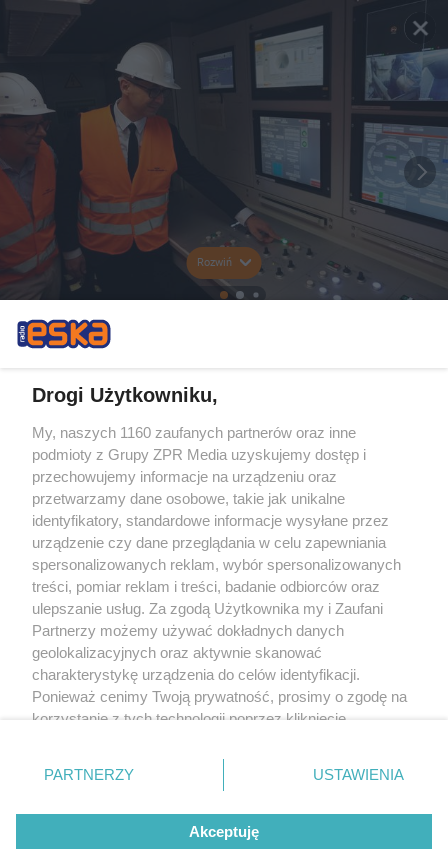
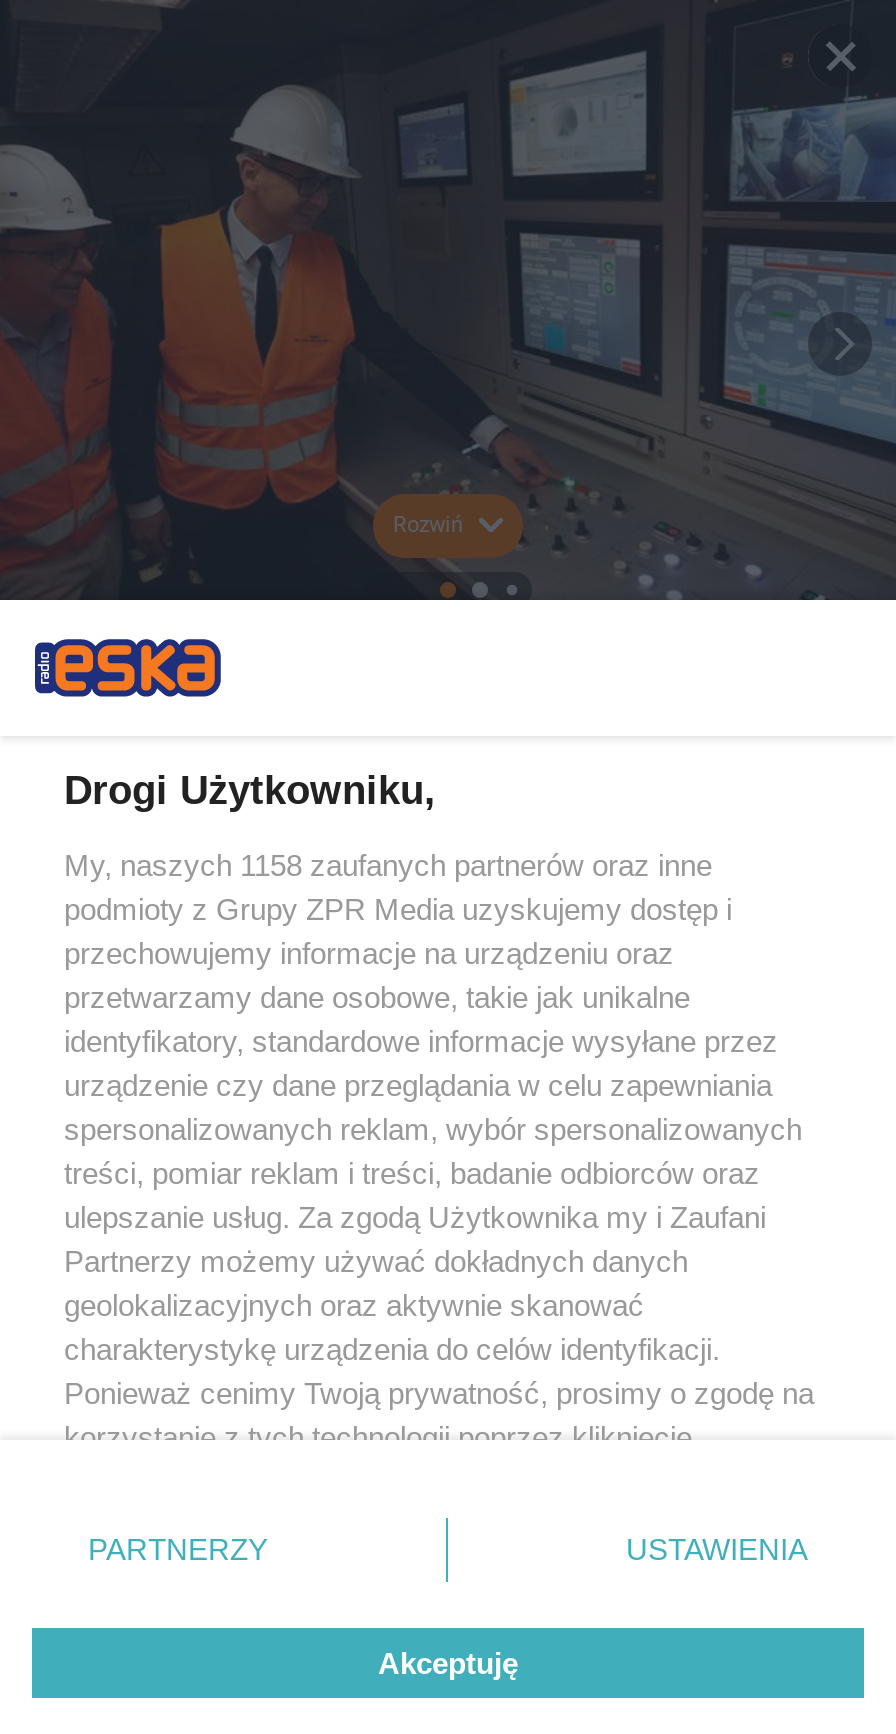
[32,424,356,441] My, naszych 1160 zaufanych partnerów oraz inne -> [64,848,712,882] My, naszych 1158 zaufanych partnerów oraz inne

